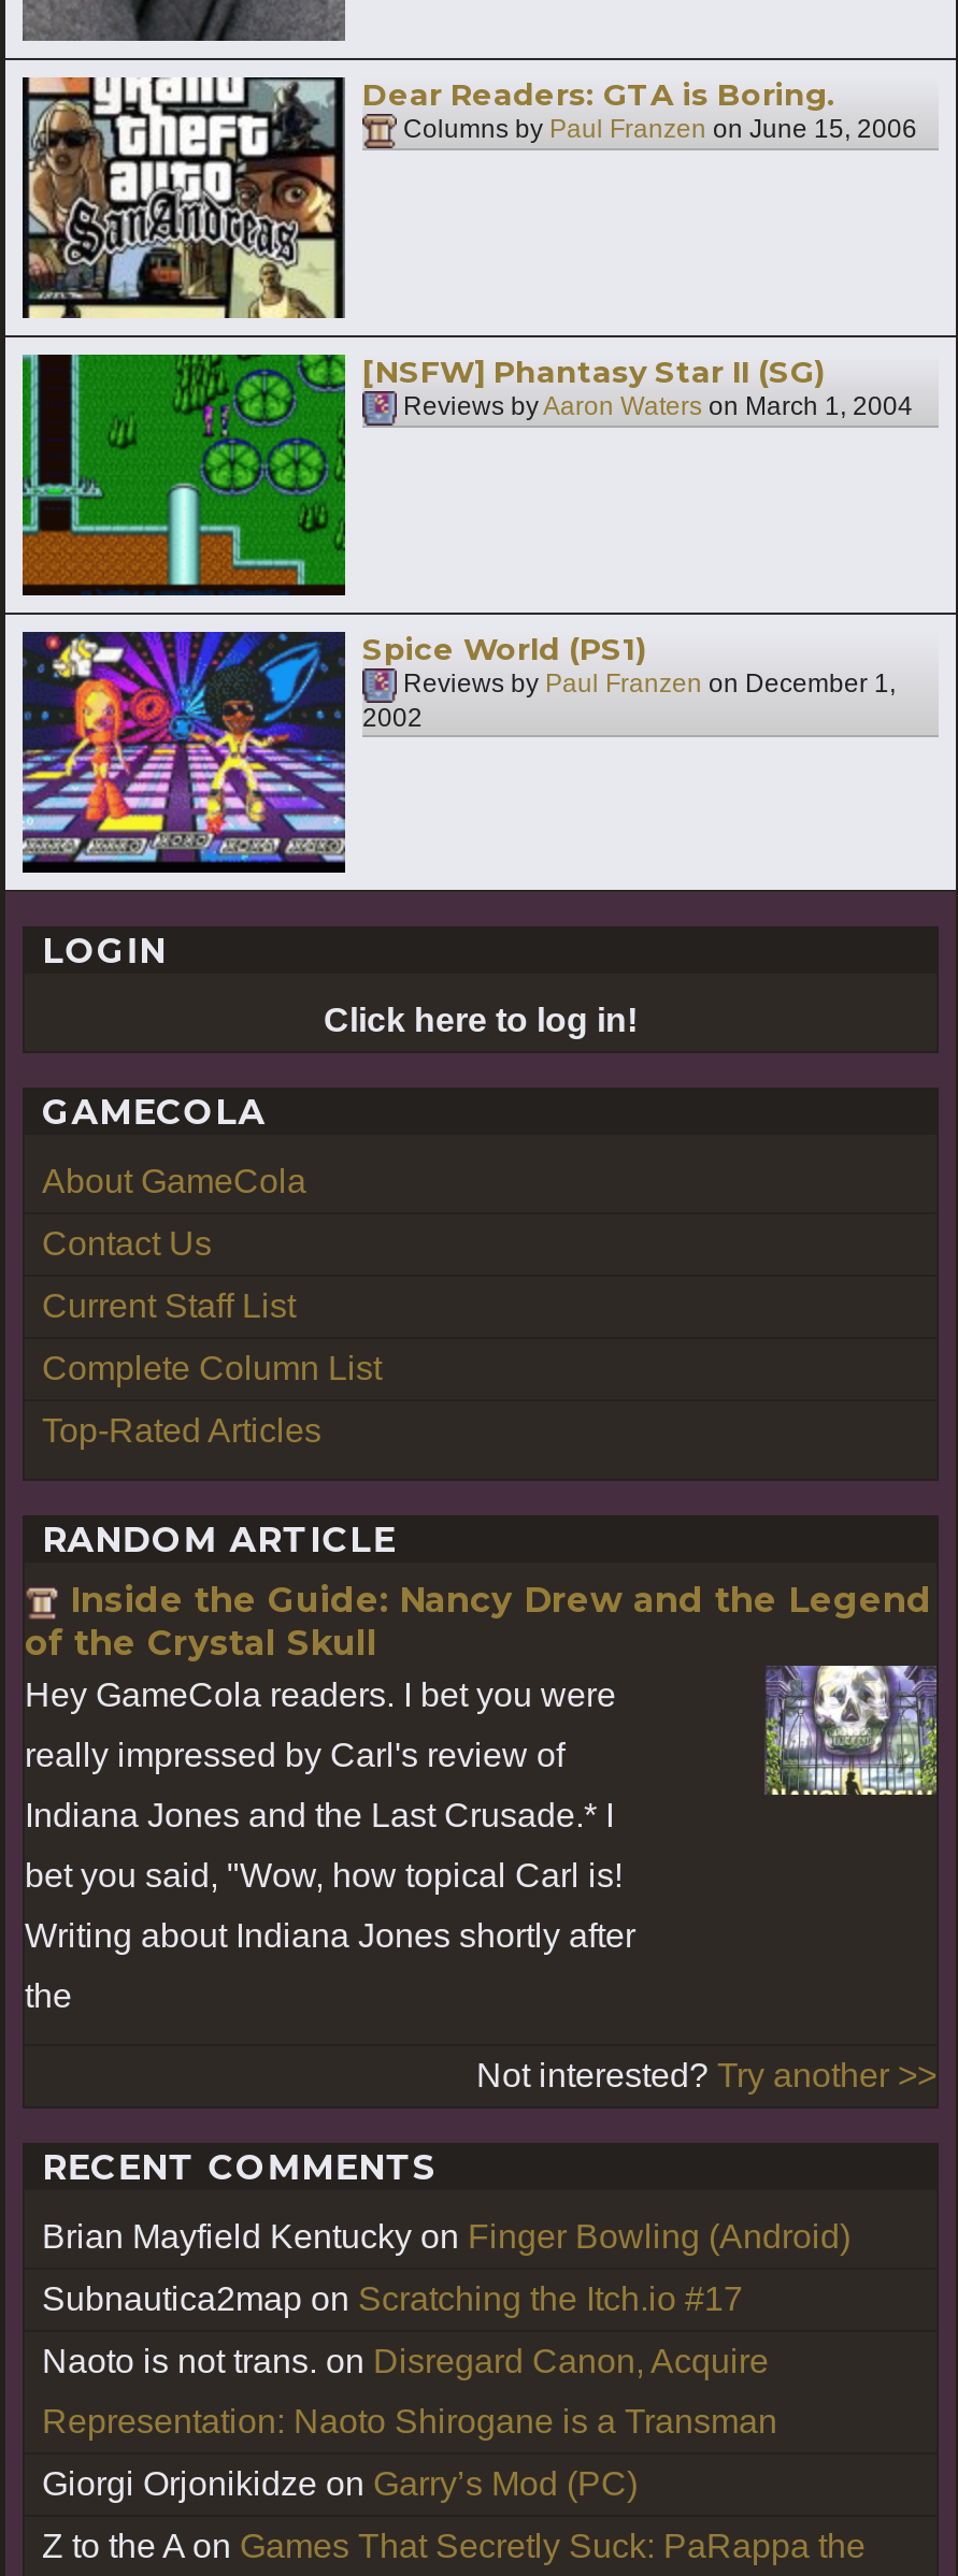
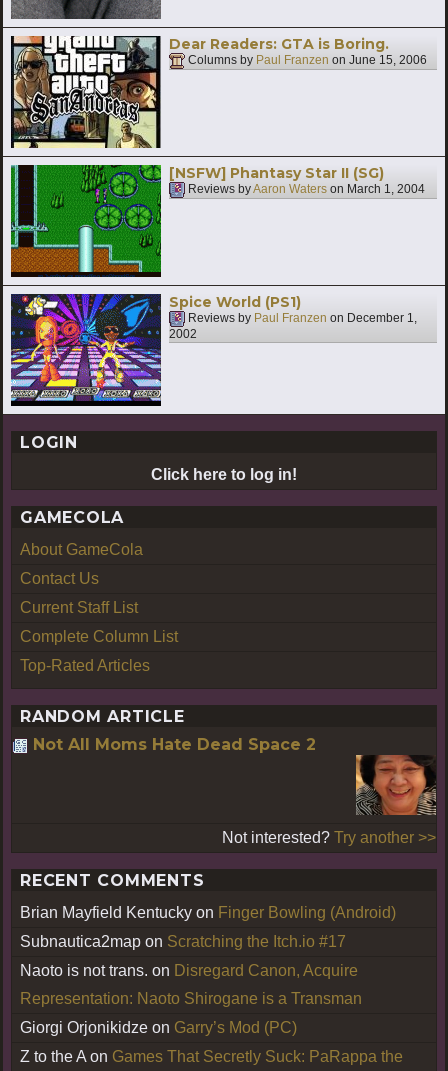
[25,1580,932,2014] Inside the Guide: Nancy Drew and the Legend | of the Crystal Skull | Hey GameCola readers. I bet you were | really impressed by Carl's review of | Indiana Jones and the Last Crusade.* I | bet you said, "Wow, how topical Carl is! | Writing about Indiana Jones shortly after | the -> [33,735,316,754] Not All Moms Hate Dead Space 2
[764,1664,939,1797] [image] -> [355,762,436,816] [image]

